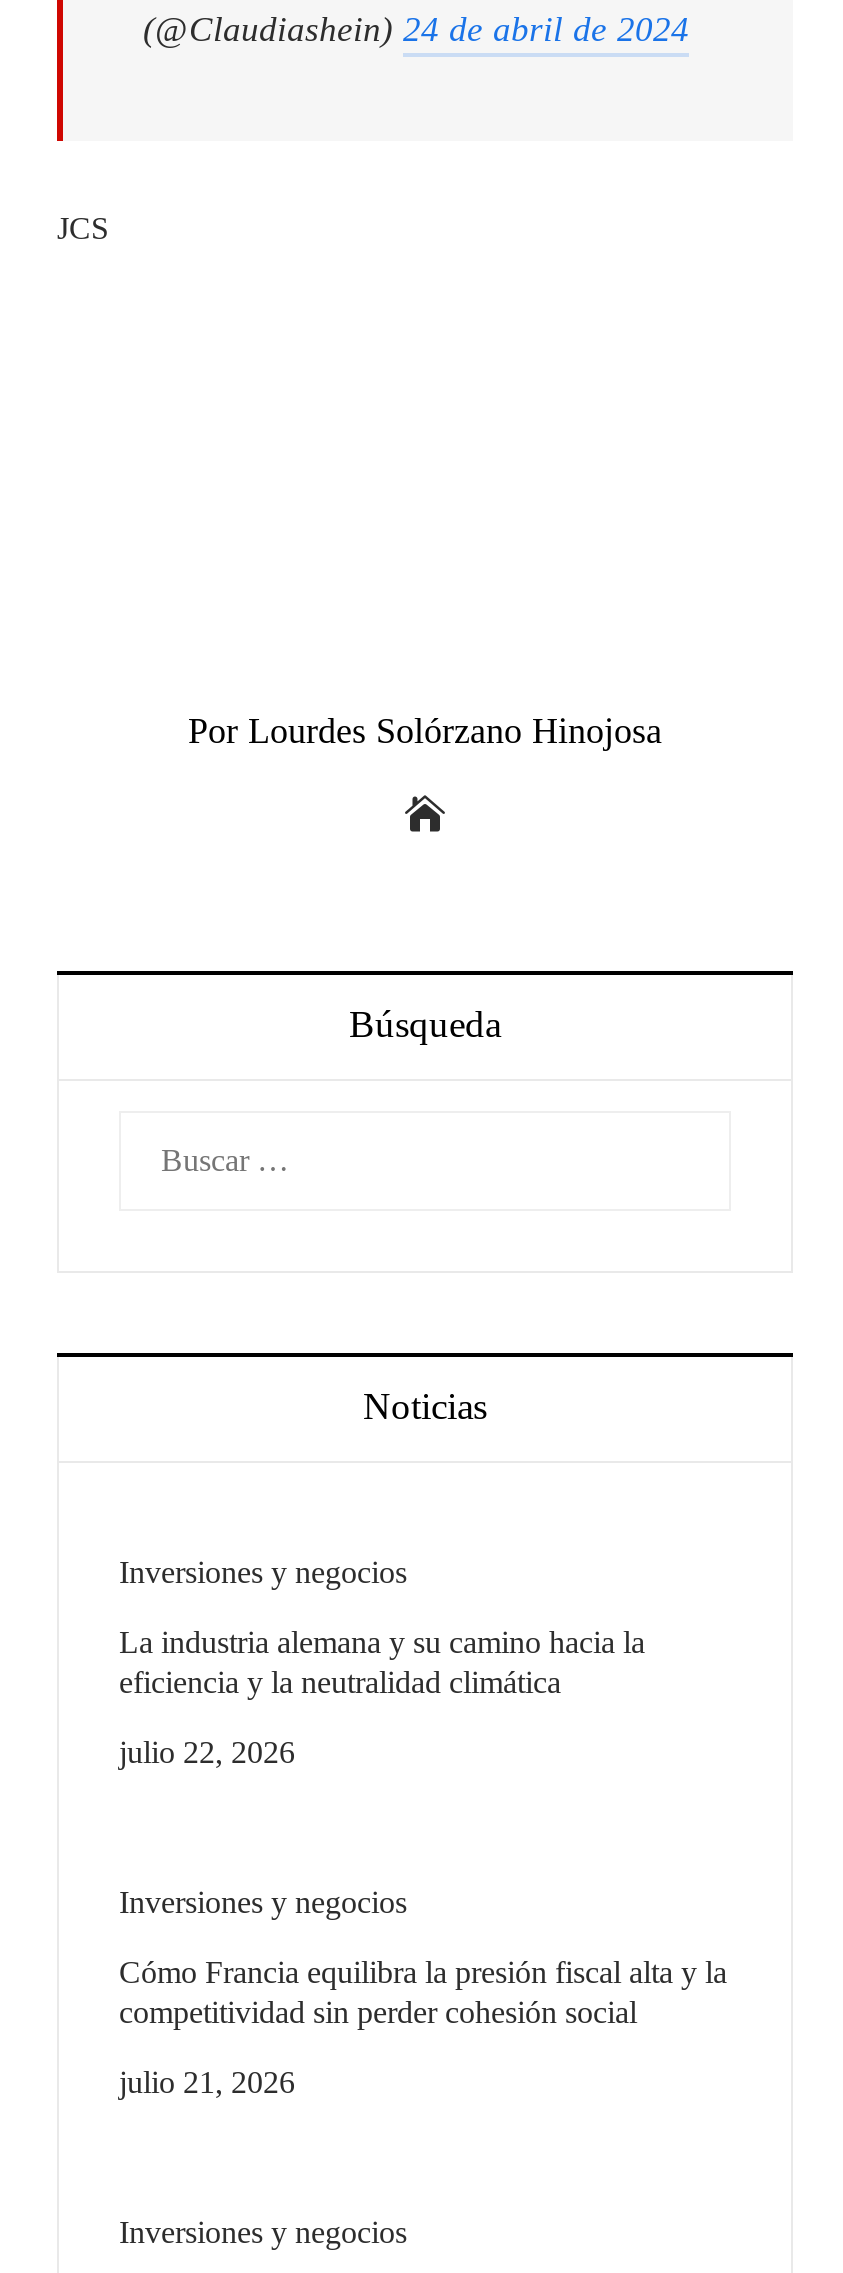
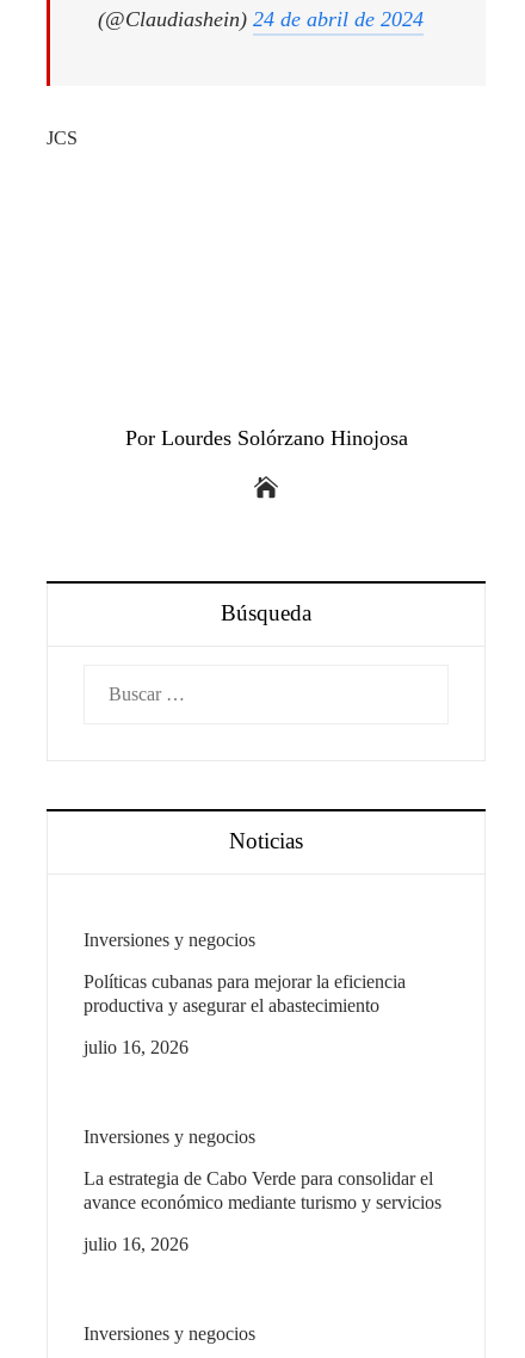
[119,1626,645,1700] La industria alemana y su camino hacia la | eficiencia y la neutralidad climática -> [84,972,406,1016] Políticas cubanas para mejorar la eficiencia | productiva y asegurar el abastecimiento
[119,1736,295,1770] julio 22, 2026 -> [84,1038,189,1058] julio 16, 2026
[119,1956,727,2030] Cómo Francia equilibra la presión fiscal alta y la | competitividad sin perder cohesión social -> [84,1169,441,1213] La estrategia de Cabo Verde para consolidar el | avance económico mediante turismo y servicios
[119,2066,295,2100] julio 21, 2026 -> [84,1234,189,1255] julio 16, 2026

